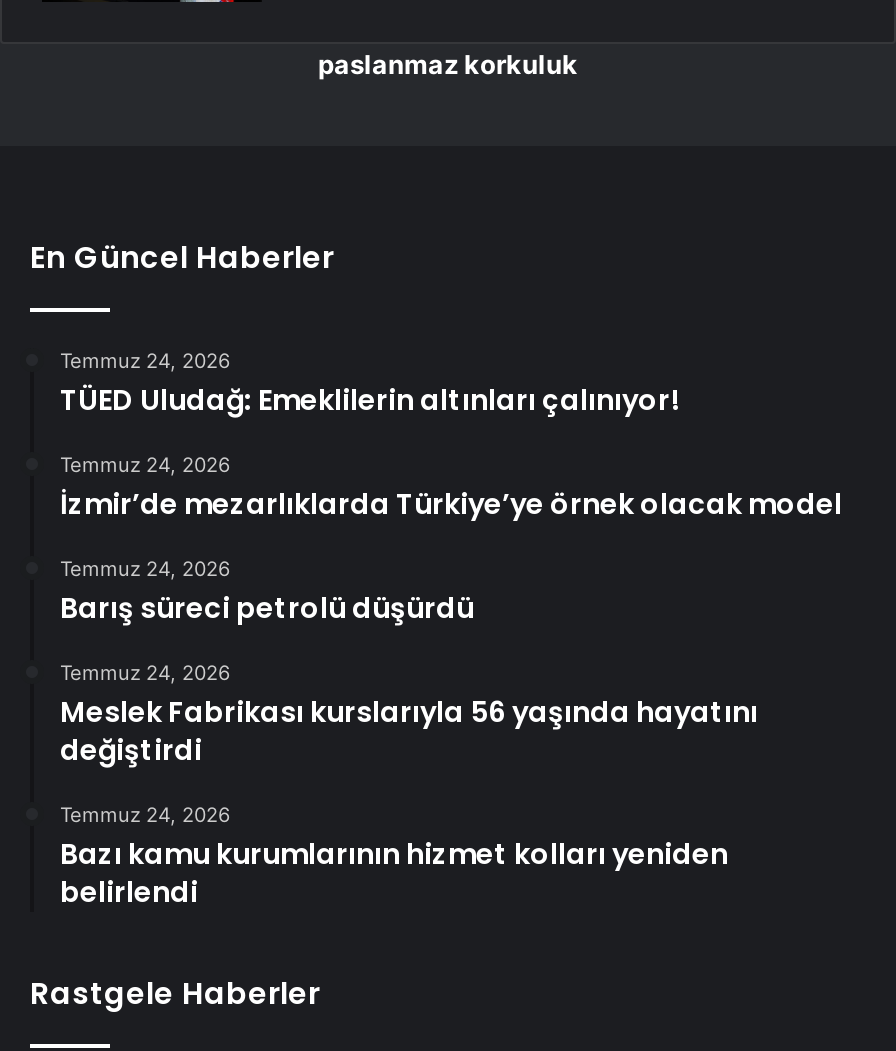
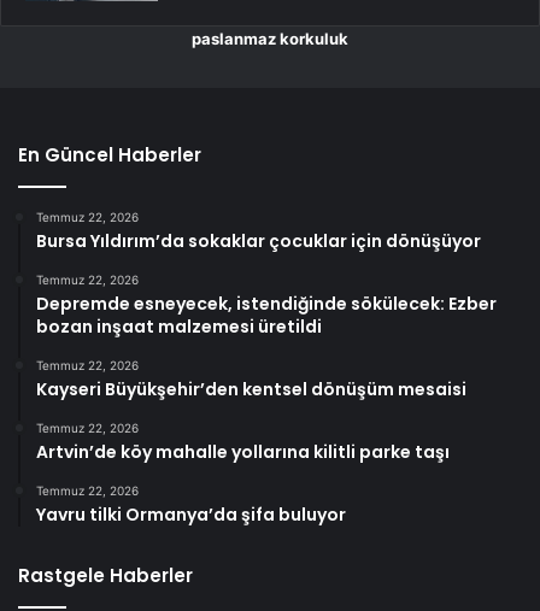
[60,348,678,420] Temmuz 24, 2026 | TÜED Uludağ: Emeklilerin altınları çalınıyor! -> [36,209,481,253] Temmuz 22, 2026 | Bursa Yıldırım’da sokaklar çocuklar için dönüşüyor
[60,452,842,524] Temmuz 24, 2026 | İzmir’de mezarlıklarda Türkiye’ye örnek olacak model -> [36,272,497,338] Temmuz 22, 2026 | Depremde esneyecek, istendiğinde sökülecek: Ezber | bozan inşaat malzemesi üretildi
[60,556,474,628] Temmuz 24, 2026 | Barış süreci petrolü düşürdü -> [36,358,466,401] Temmuz 22, 2026 | Kayseri Büyükşehir’den kentsel dönüşüm mesaisi
[60,660,758,770] Temmuz 24, 2026 | Meslek Fabrikası kurslarıyla 56 yaşında hayatını | değiştirdi -> [36,420,450,464] Temmuz 22, 2026 | Artvin’de köy mahalle yollarına kilitli parke taşı
[60,802,728,912] Temmuz 24, 2026 | Bazı kamu kurumlarının hizmet kolları yeniden | belirlendi -> [36,483,346,526] Temmuz 22, 2026 | Yavru tilki Ormanya’da şifa buluyor

